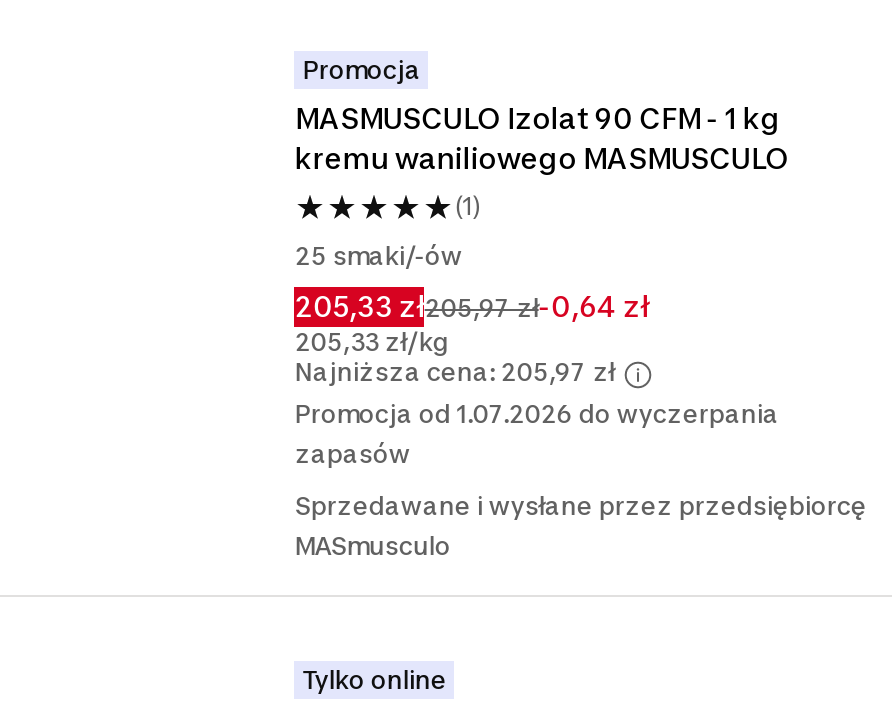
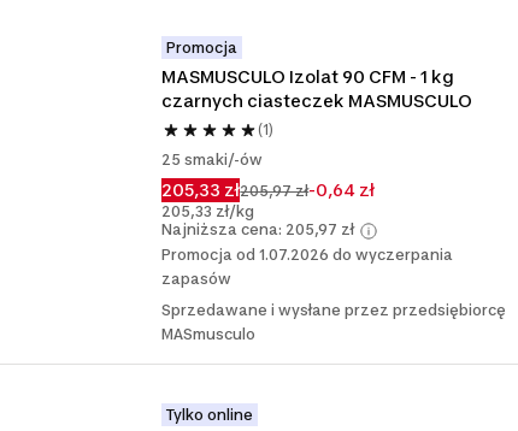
[295,141,789,175] kremu waniliowego MASMUSCULO -> [162,90,473,111] czarnych ciasteczek MASMUSCULO

